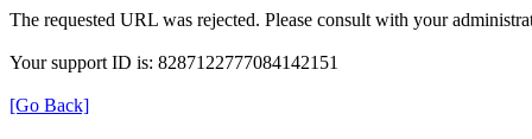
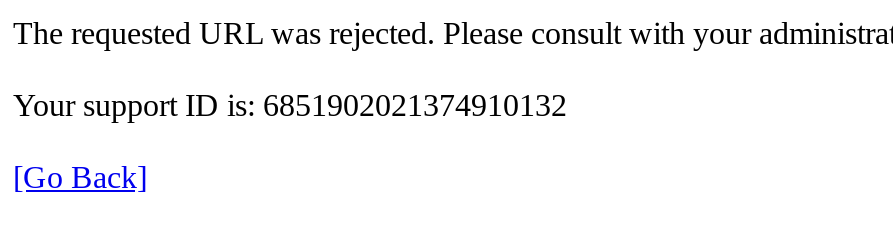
[9,52,338,72] Your support ID is: 8287122777084142151 -> [13,88,567,122] Your support ID is: 6851902021374910132

